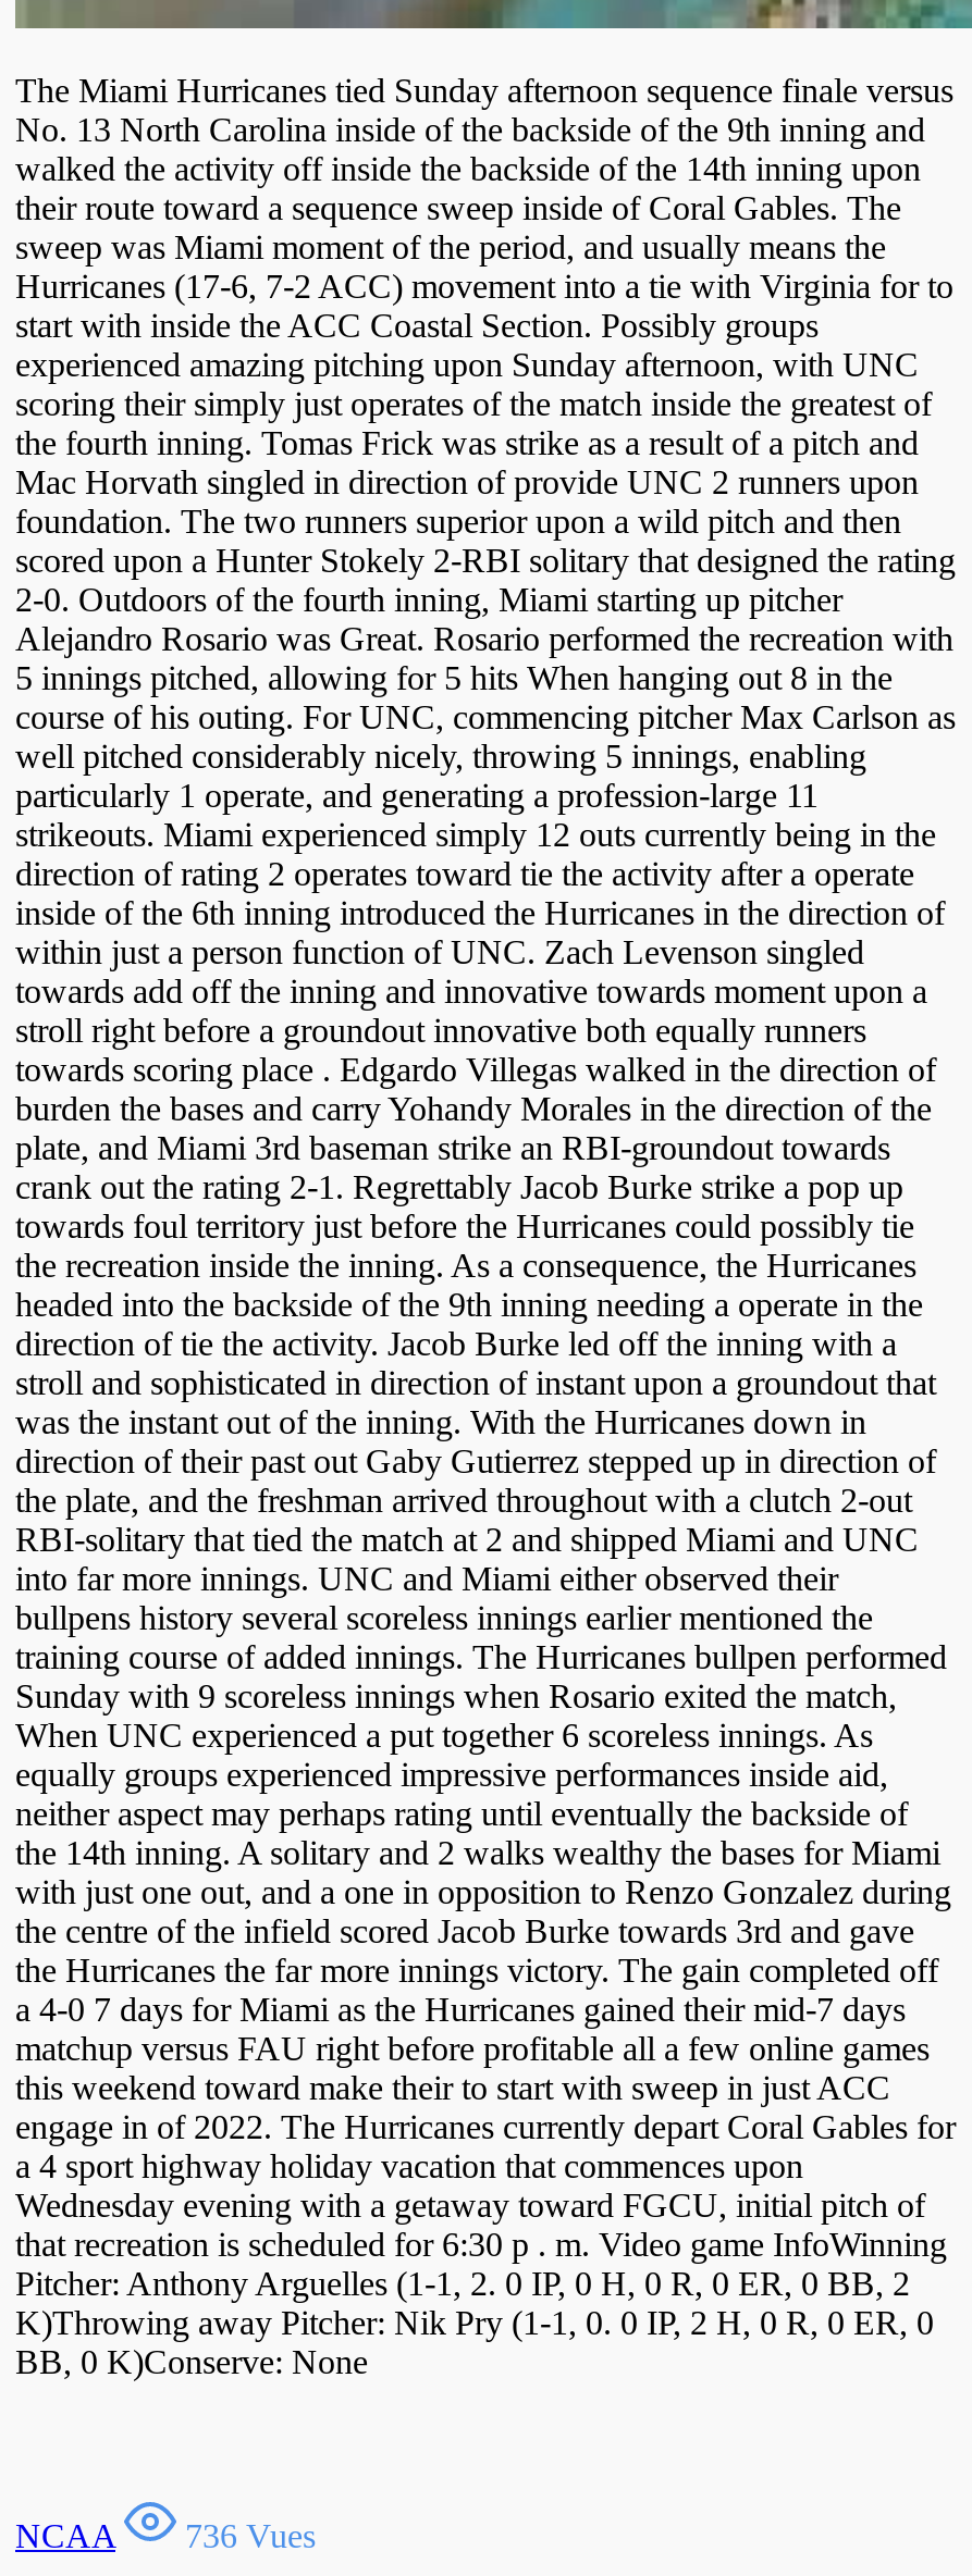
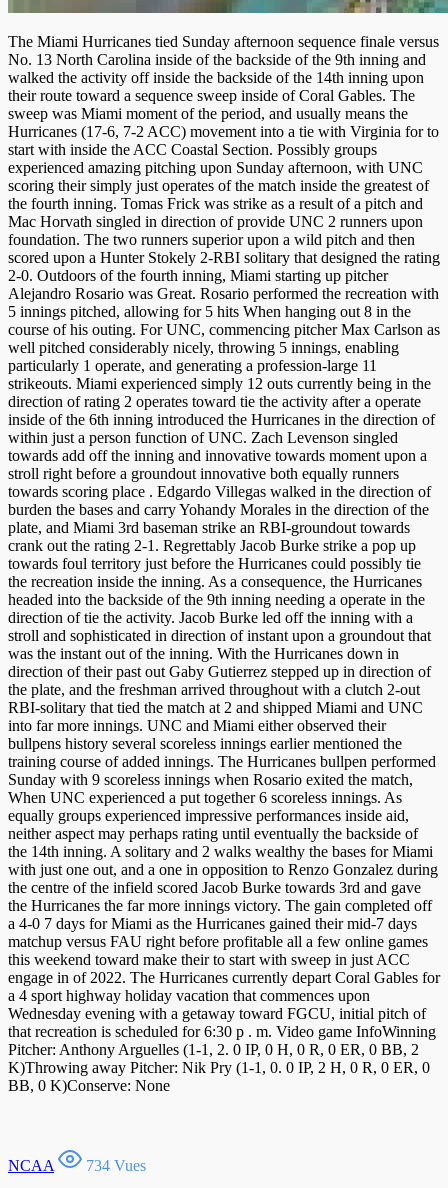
[15,2517,316,2554] NCAA 736 Vues -> [8,1157,146,1174] NCAA 734 Vues

